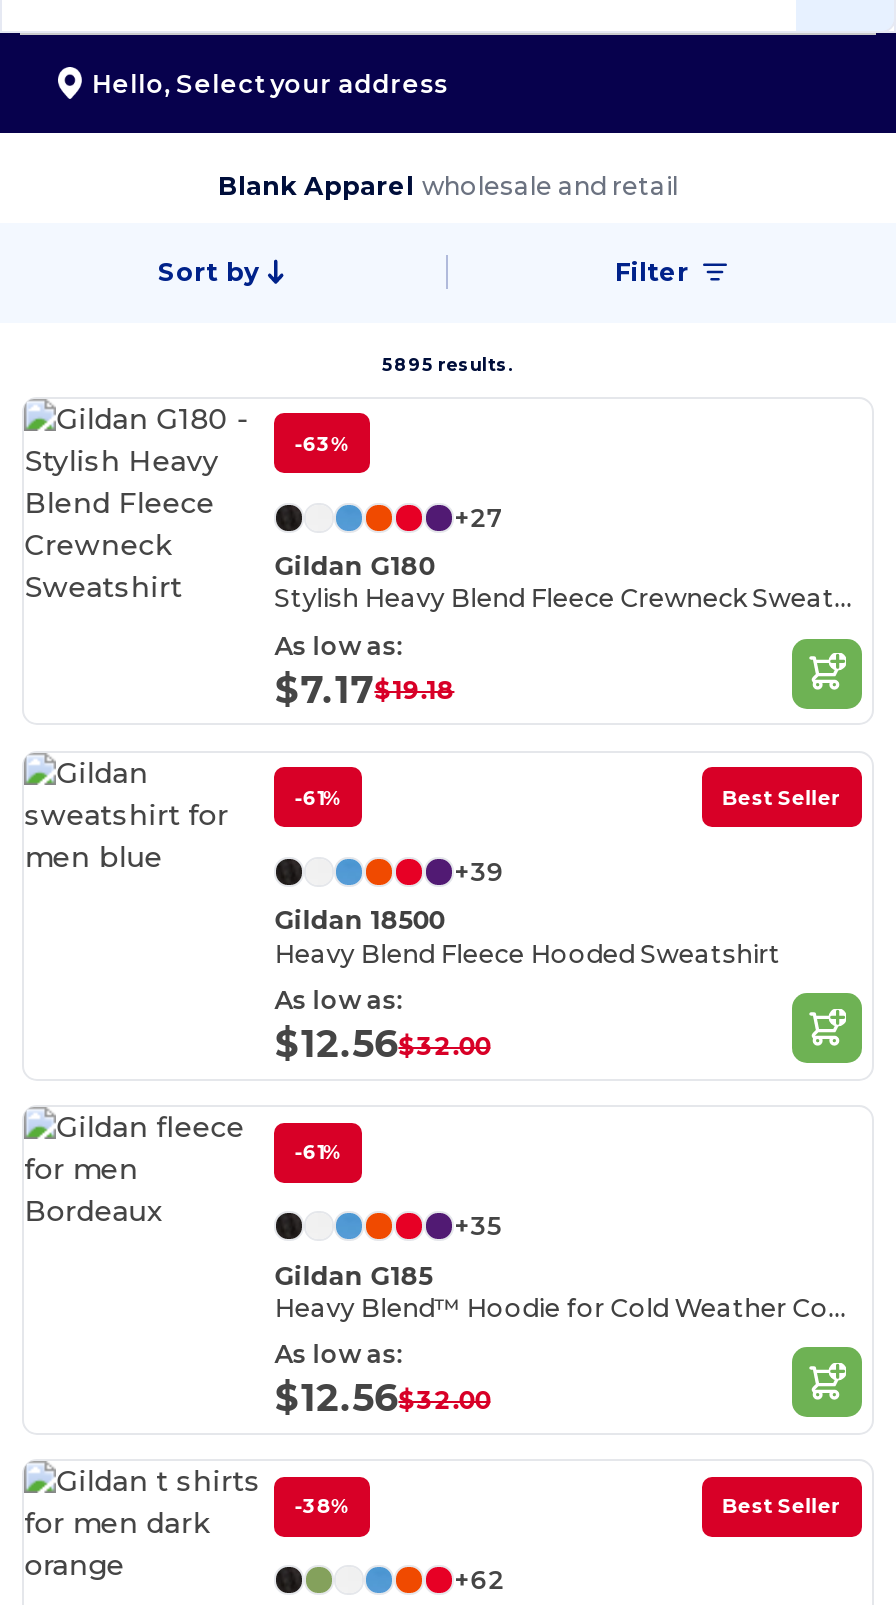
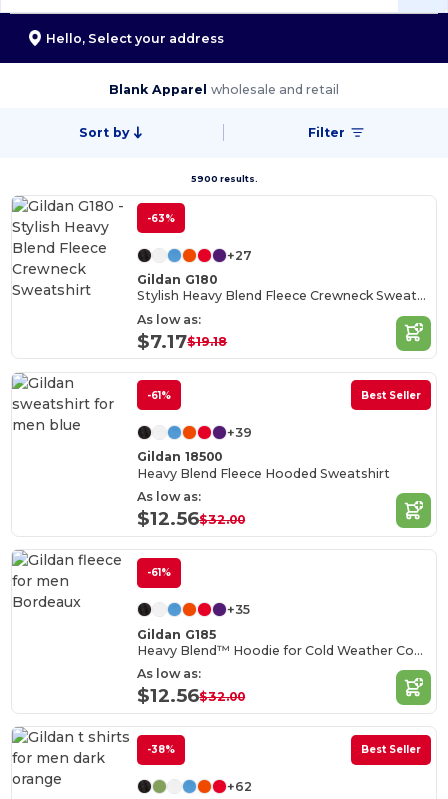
[382,354,514,374] 5895 results. -> [190,173,257,183] 5900 results.

